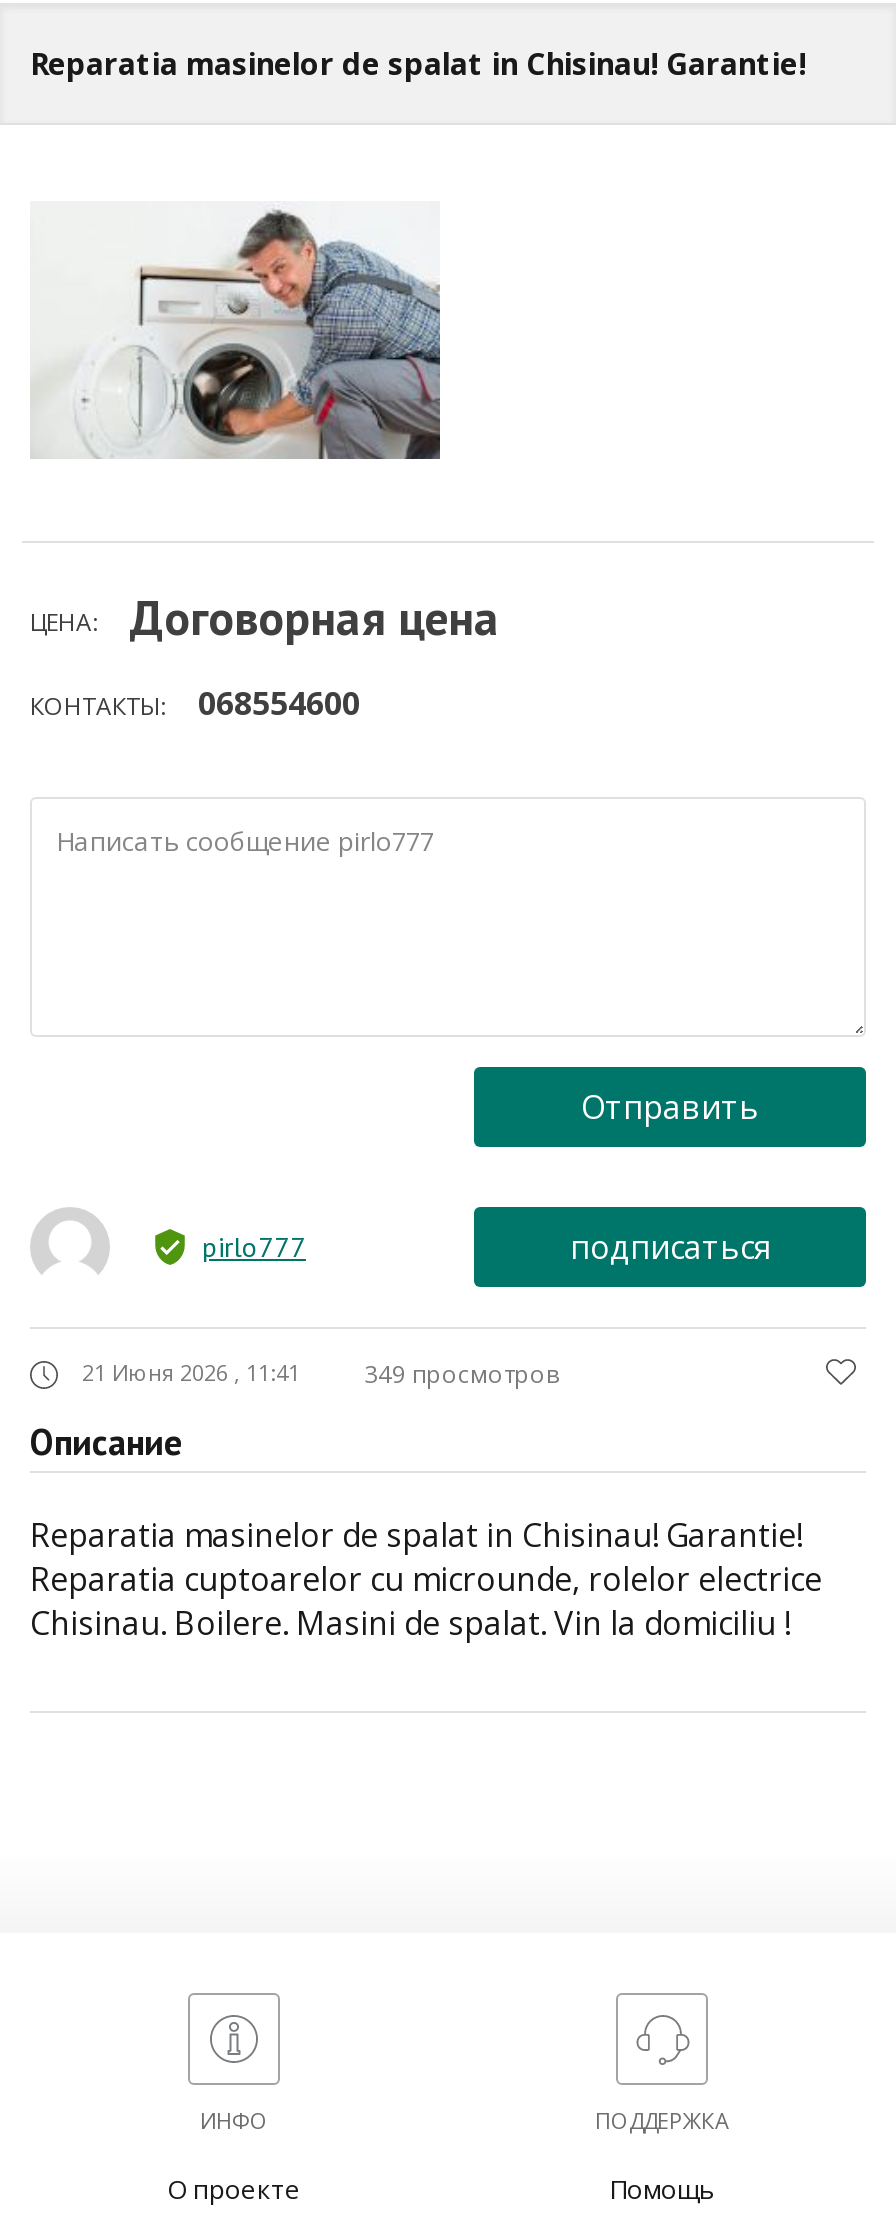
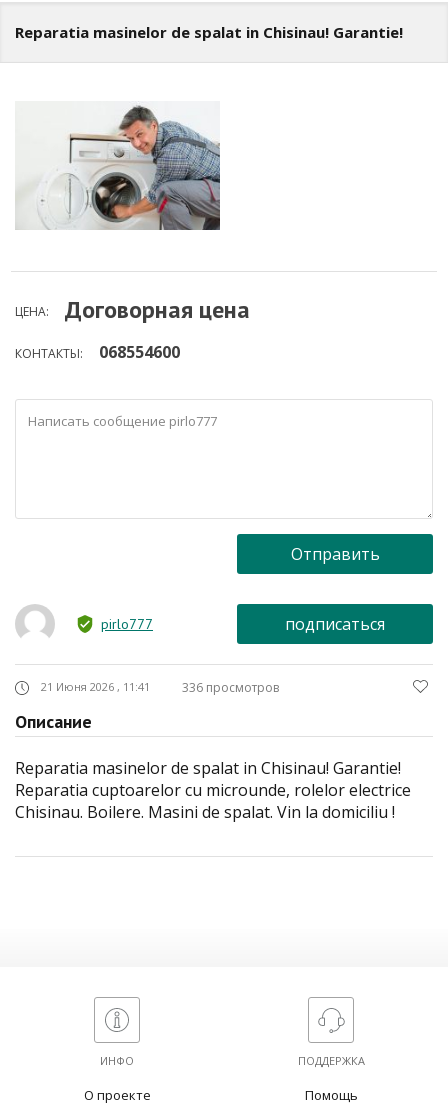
[364,1358,558,1392] 349 просмотров -> [182,679,279,696] 336 просмотров

